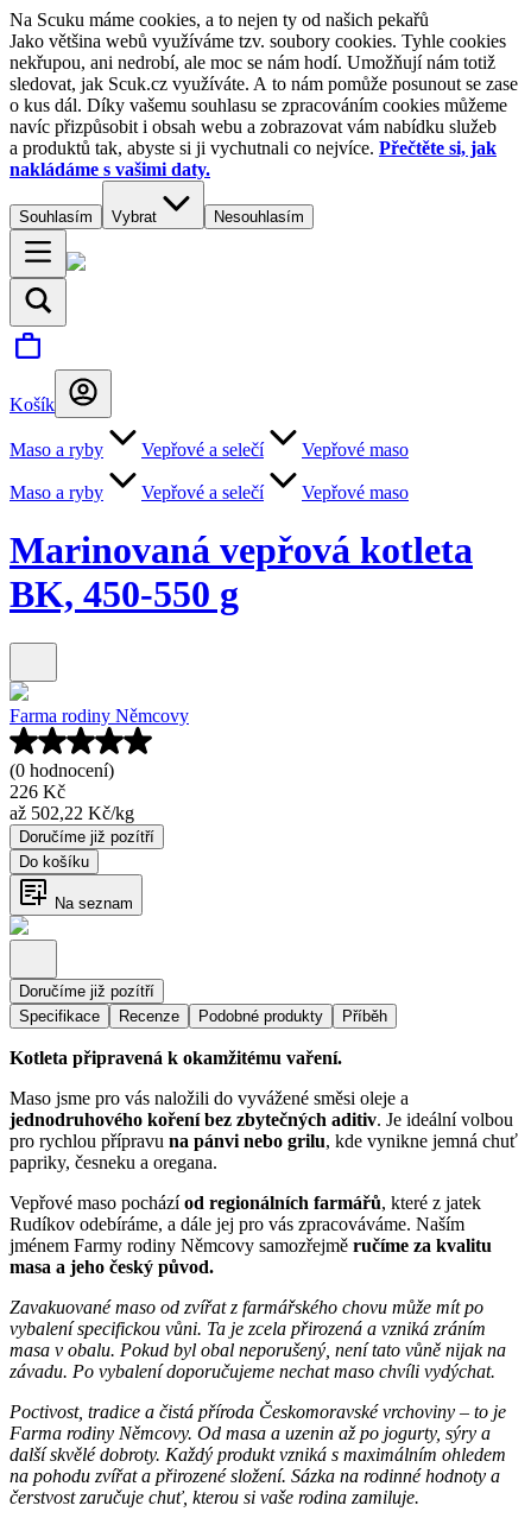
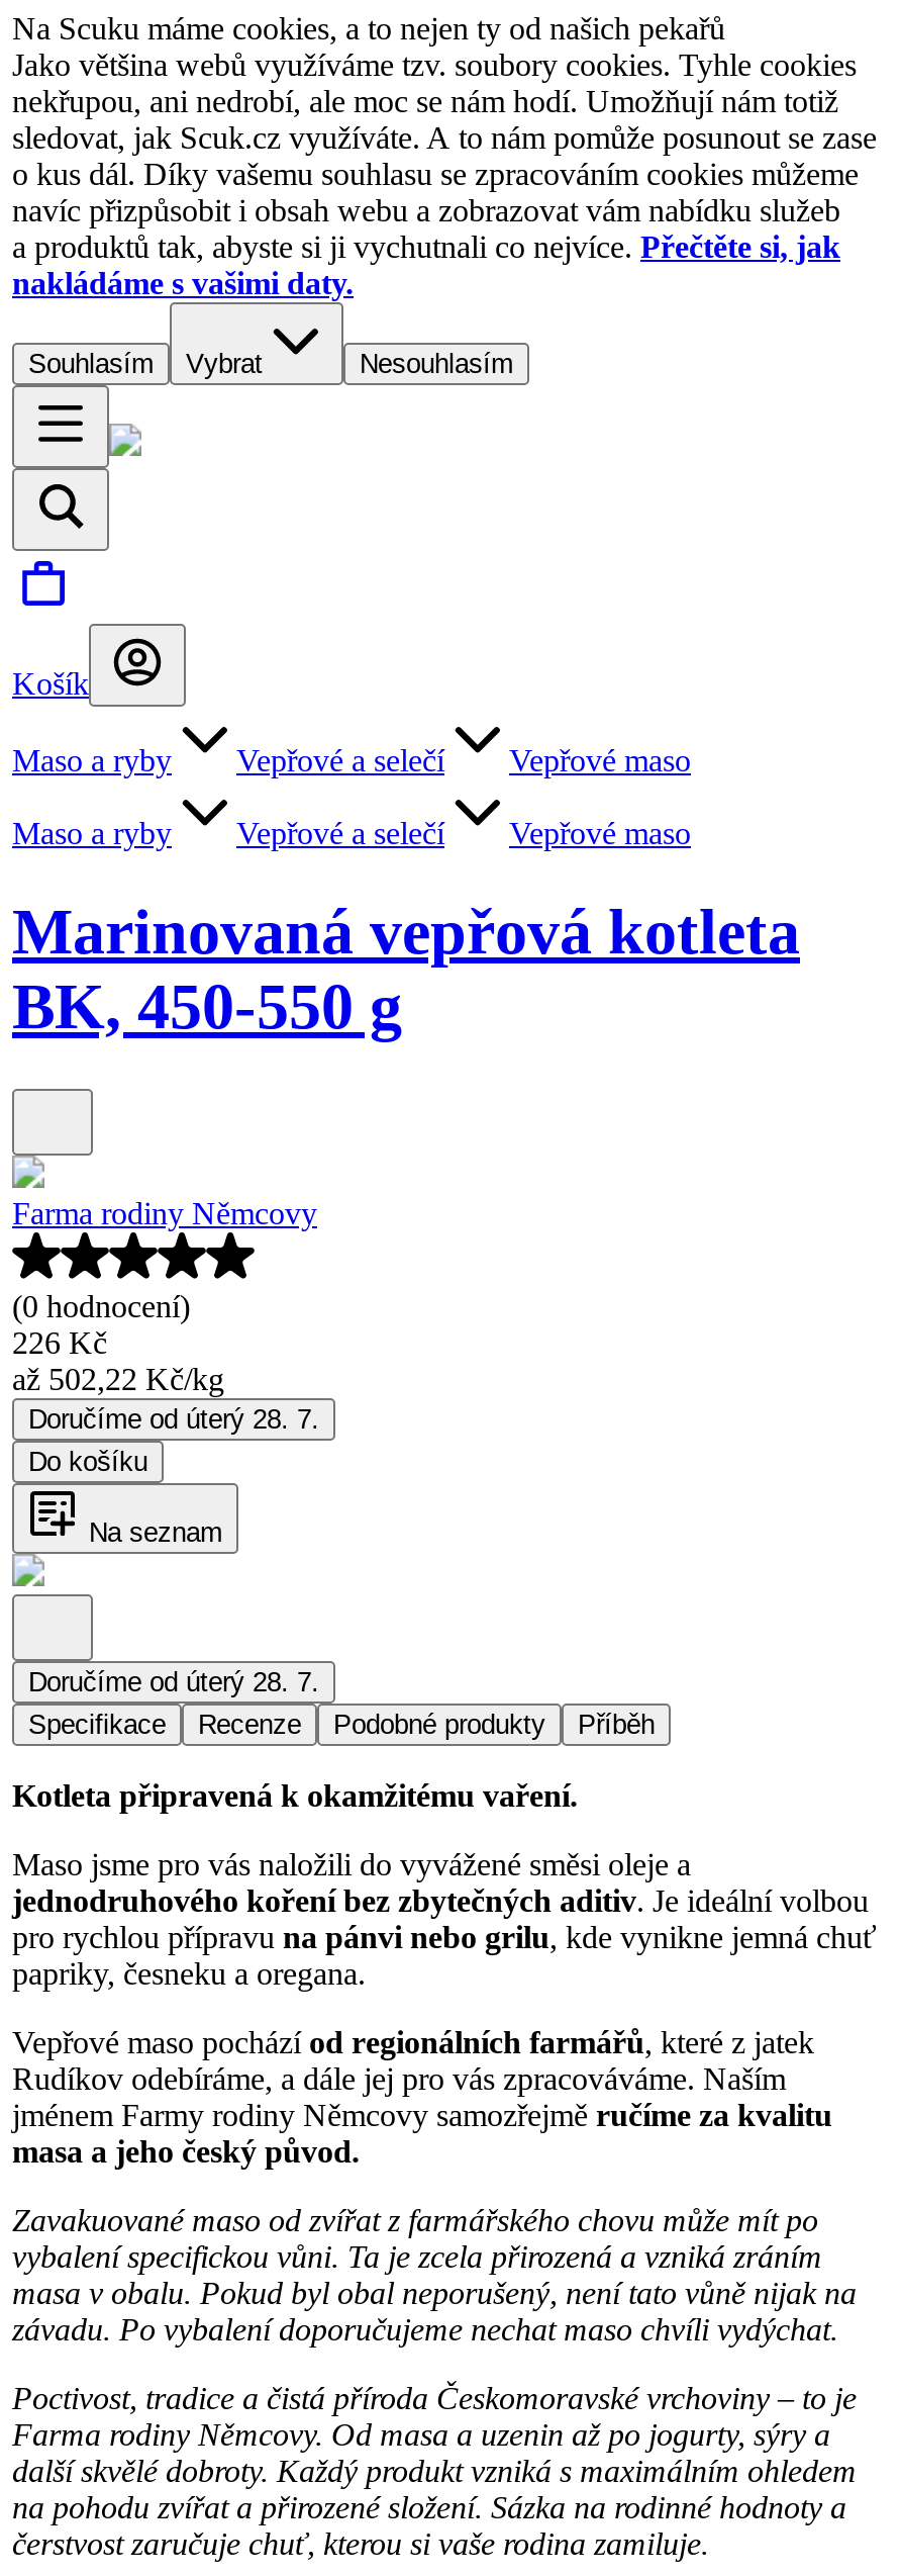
[19,828,154,846] Doručíme již pozítří -> [28,1404,319,1434] Doručíme od úterý 28. 7.
[19,982,154,1000] Doručíme již pozítří -> [28,1667,319,1697] Doručíme od úterý 28. 7.

